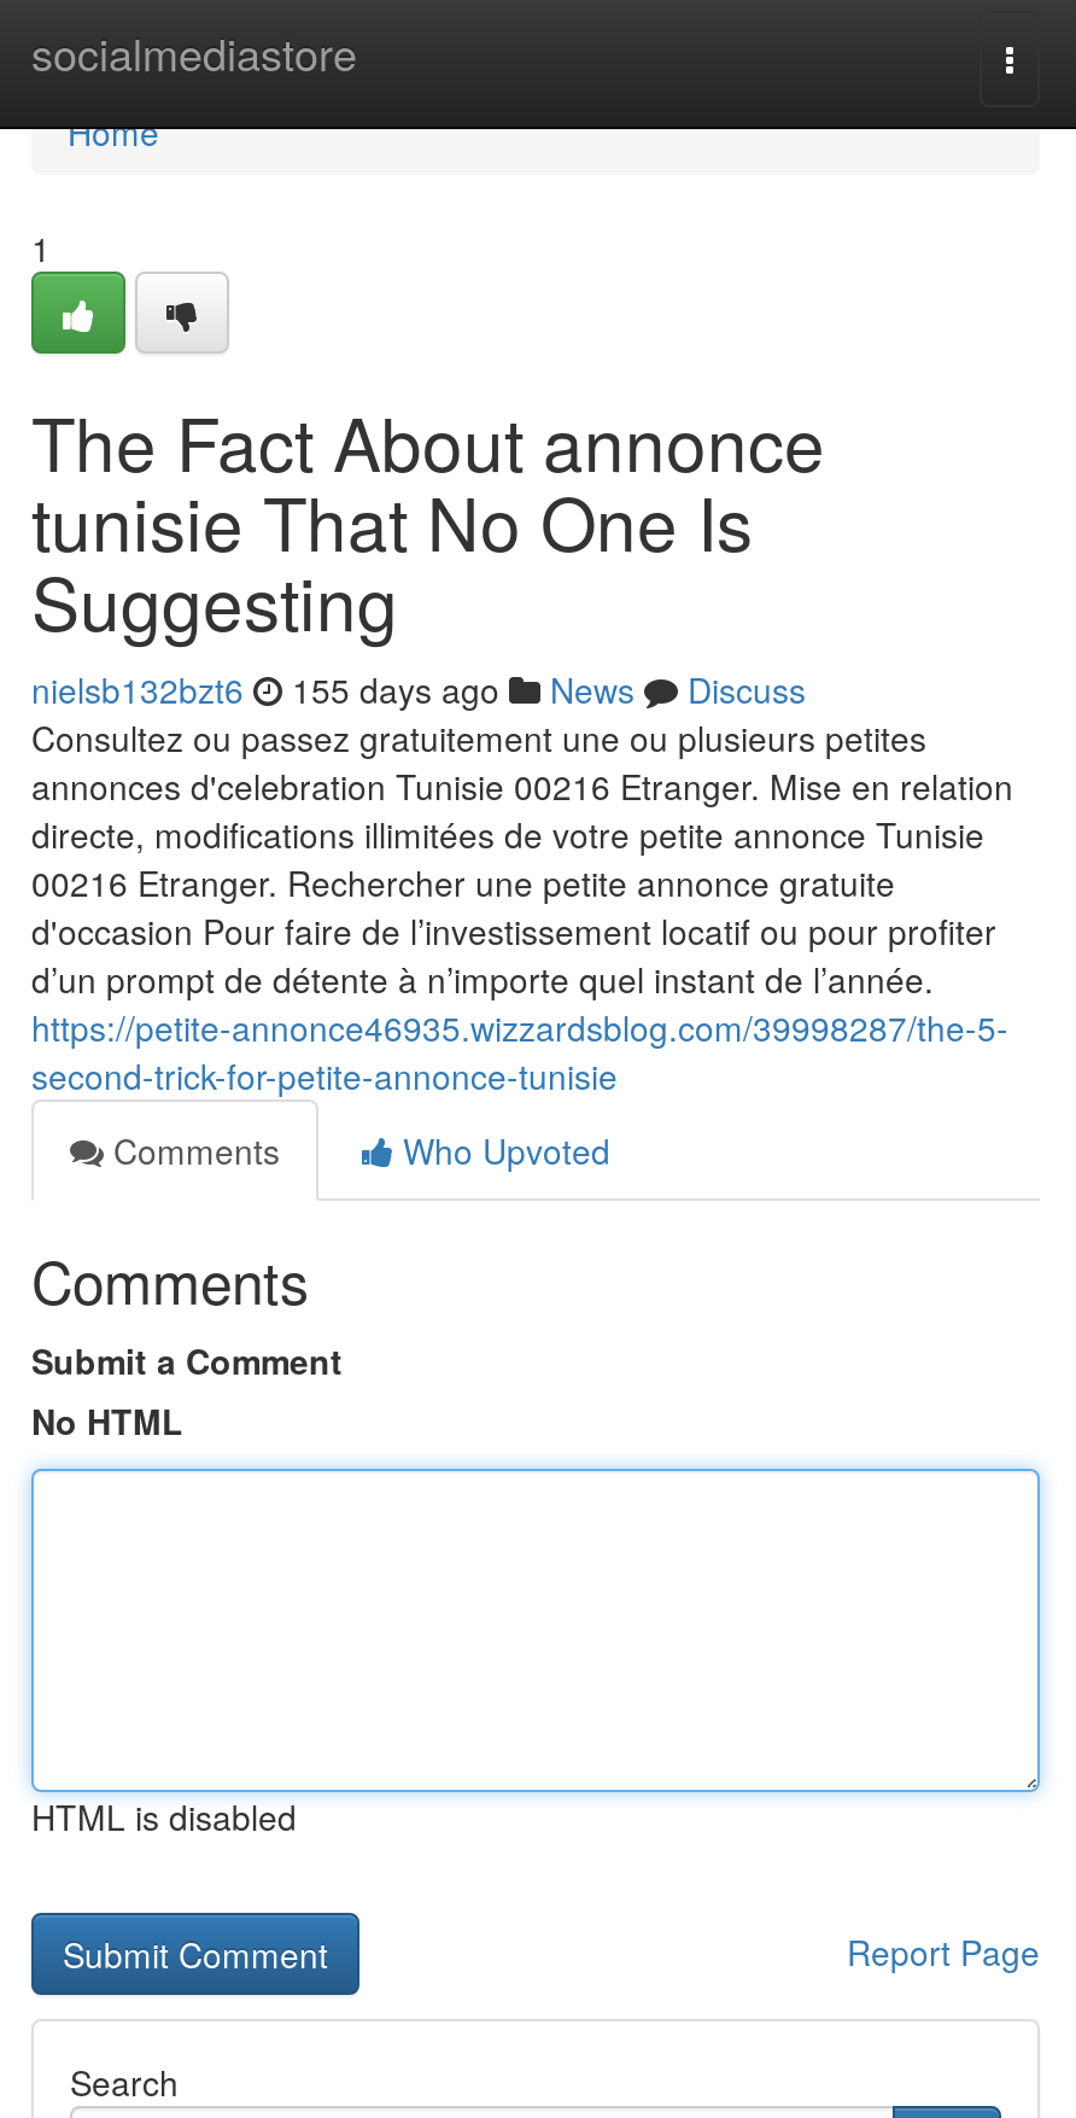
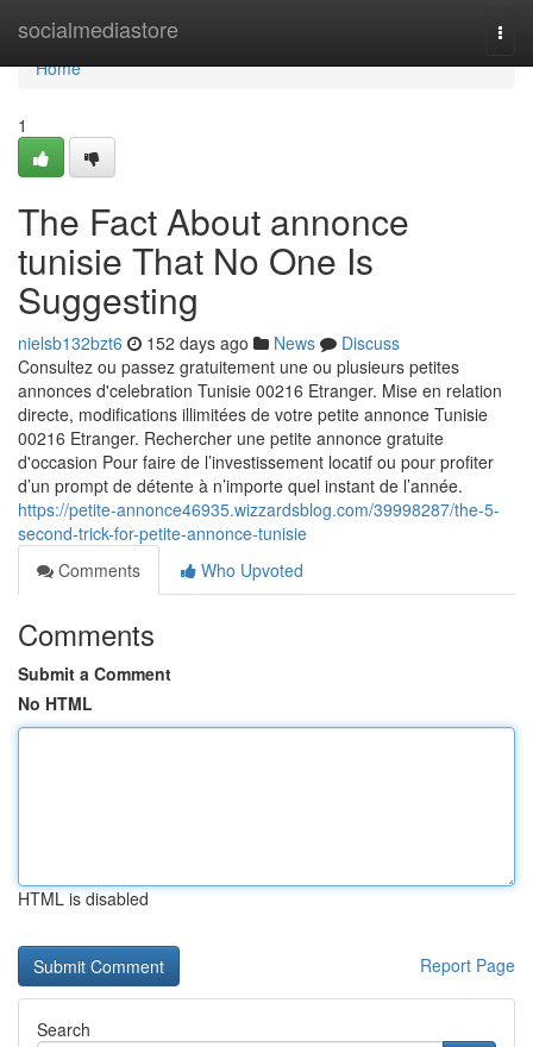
[31,665,806,713] nielsb132bzt6 155 days ago News Discuss -> [18,331,400,355] nielsb132bzt6 152 days ago News Discuss

